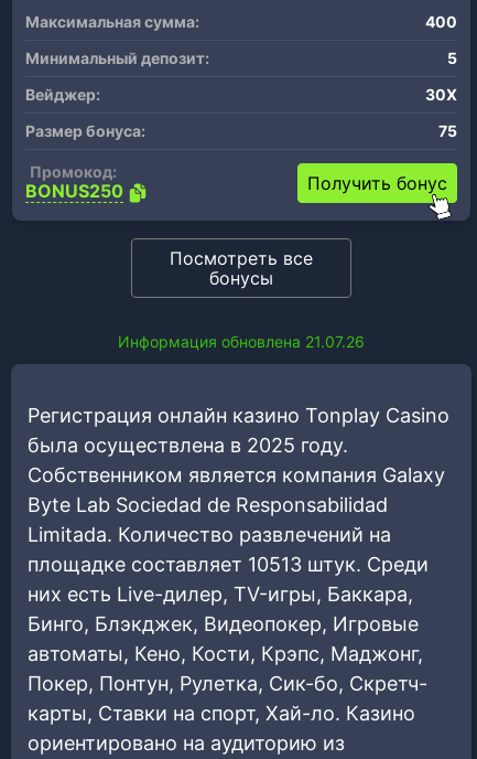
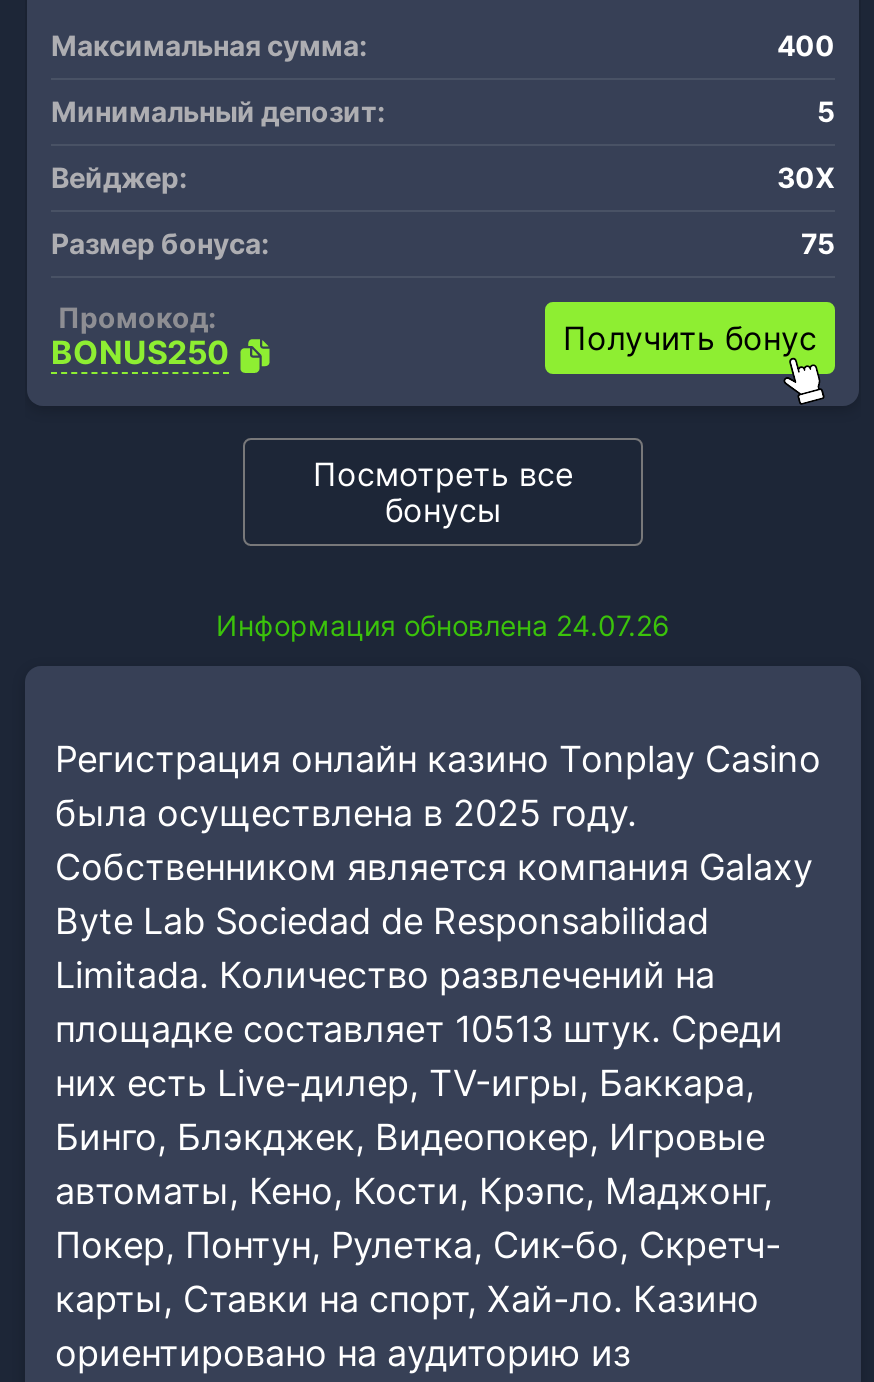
[118,332,365,350] Информация обновлена 21.07.26 -> [216,607,670,641] Информация обновлена 24.07.26

